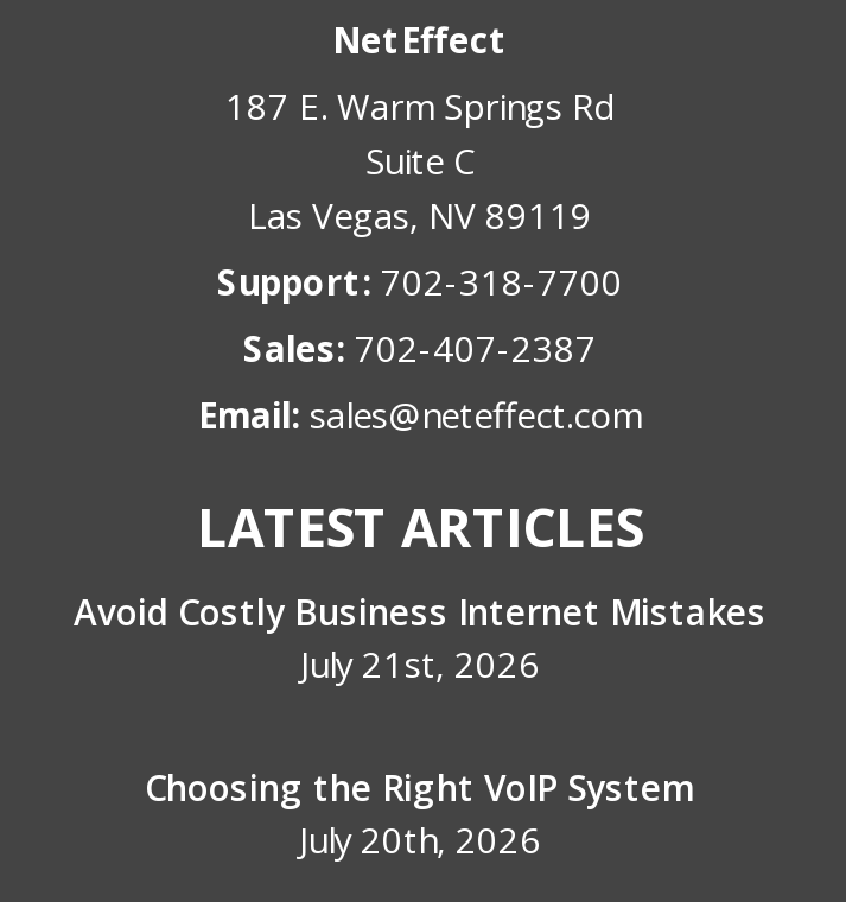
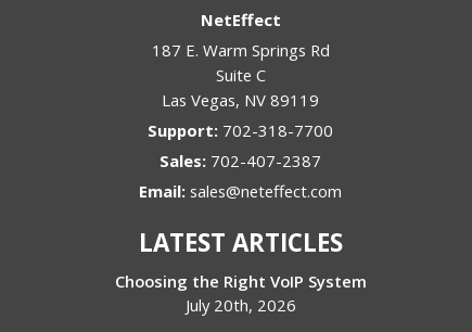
[74,587,767,686] Avoid Costly Business Internet Mistakes | July 21st, 2026 -> none

